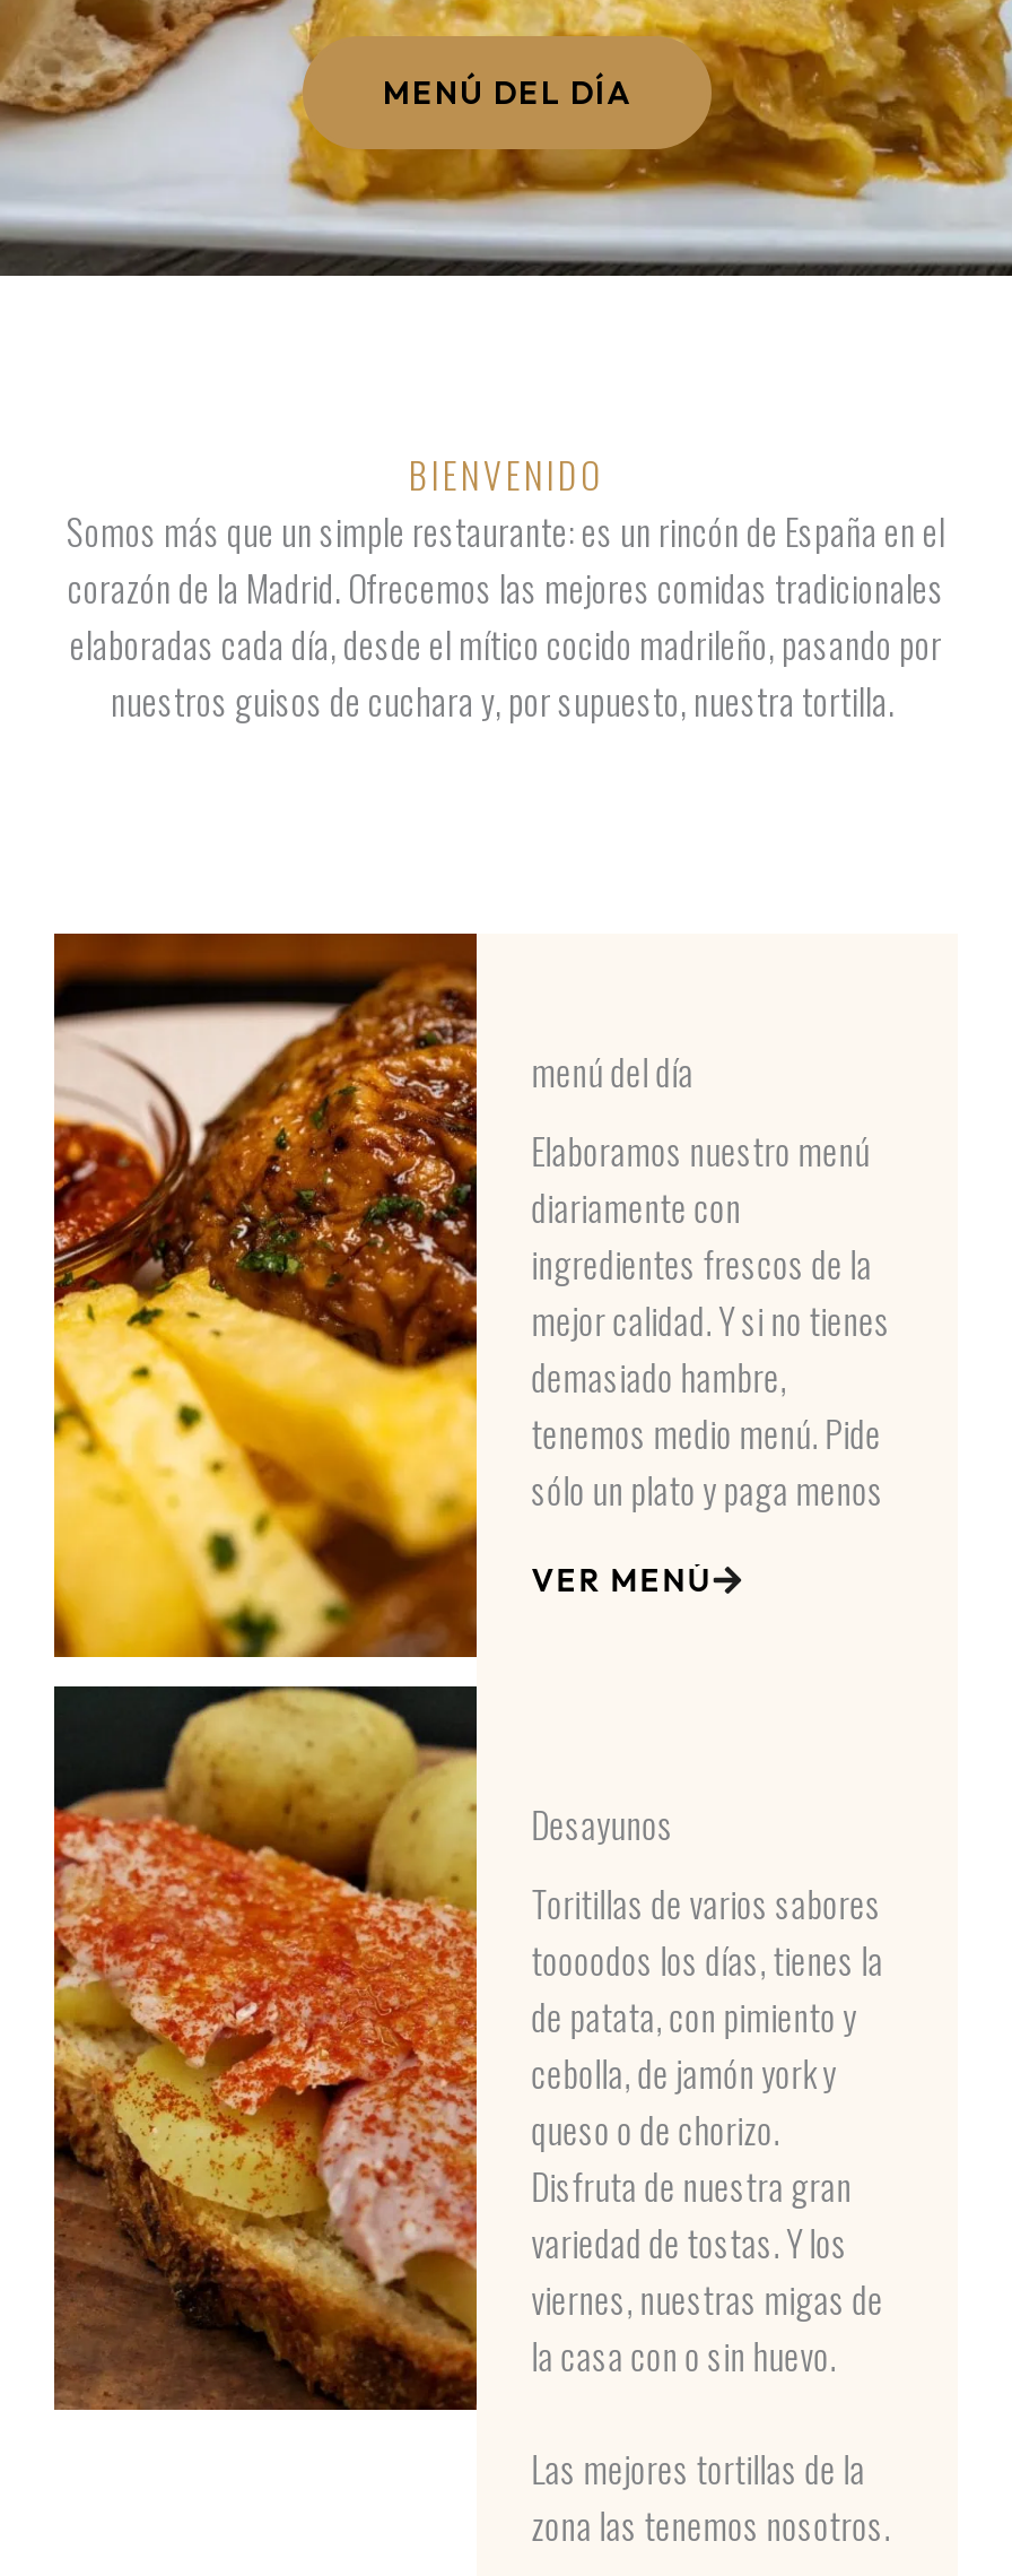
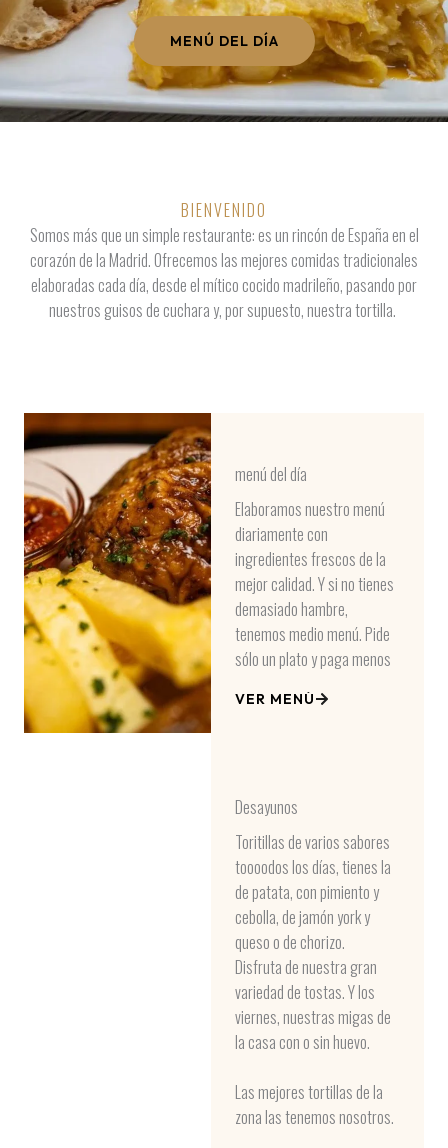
[52,1684,479,2412] [image] -> none

